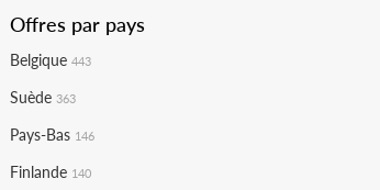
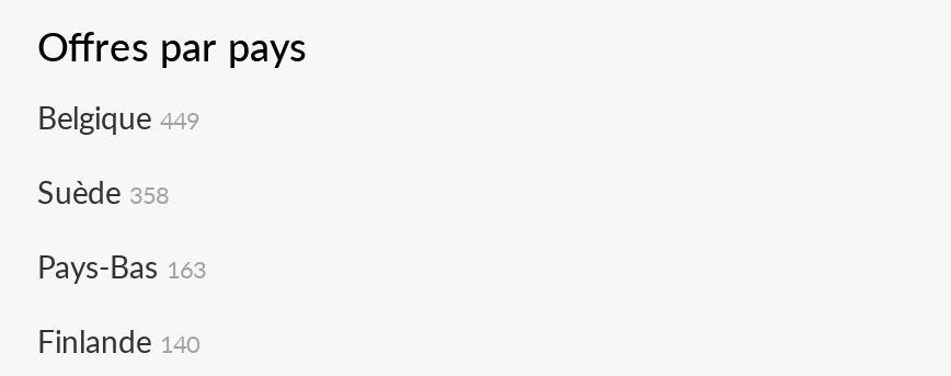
[10,48,91,70] Belgique 443 -> [37,94,199,138] Belgique 449
[10,86,76,108] Suède 363 -> [37,169,169,213] Suède 358
[10,123,94,145] Pays-Bas 146 -> [37,243,206,287] Pays-Bas 163

